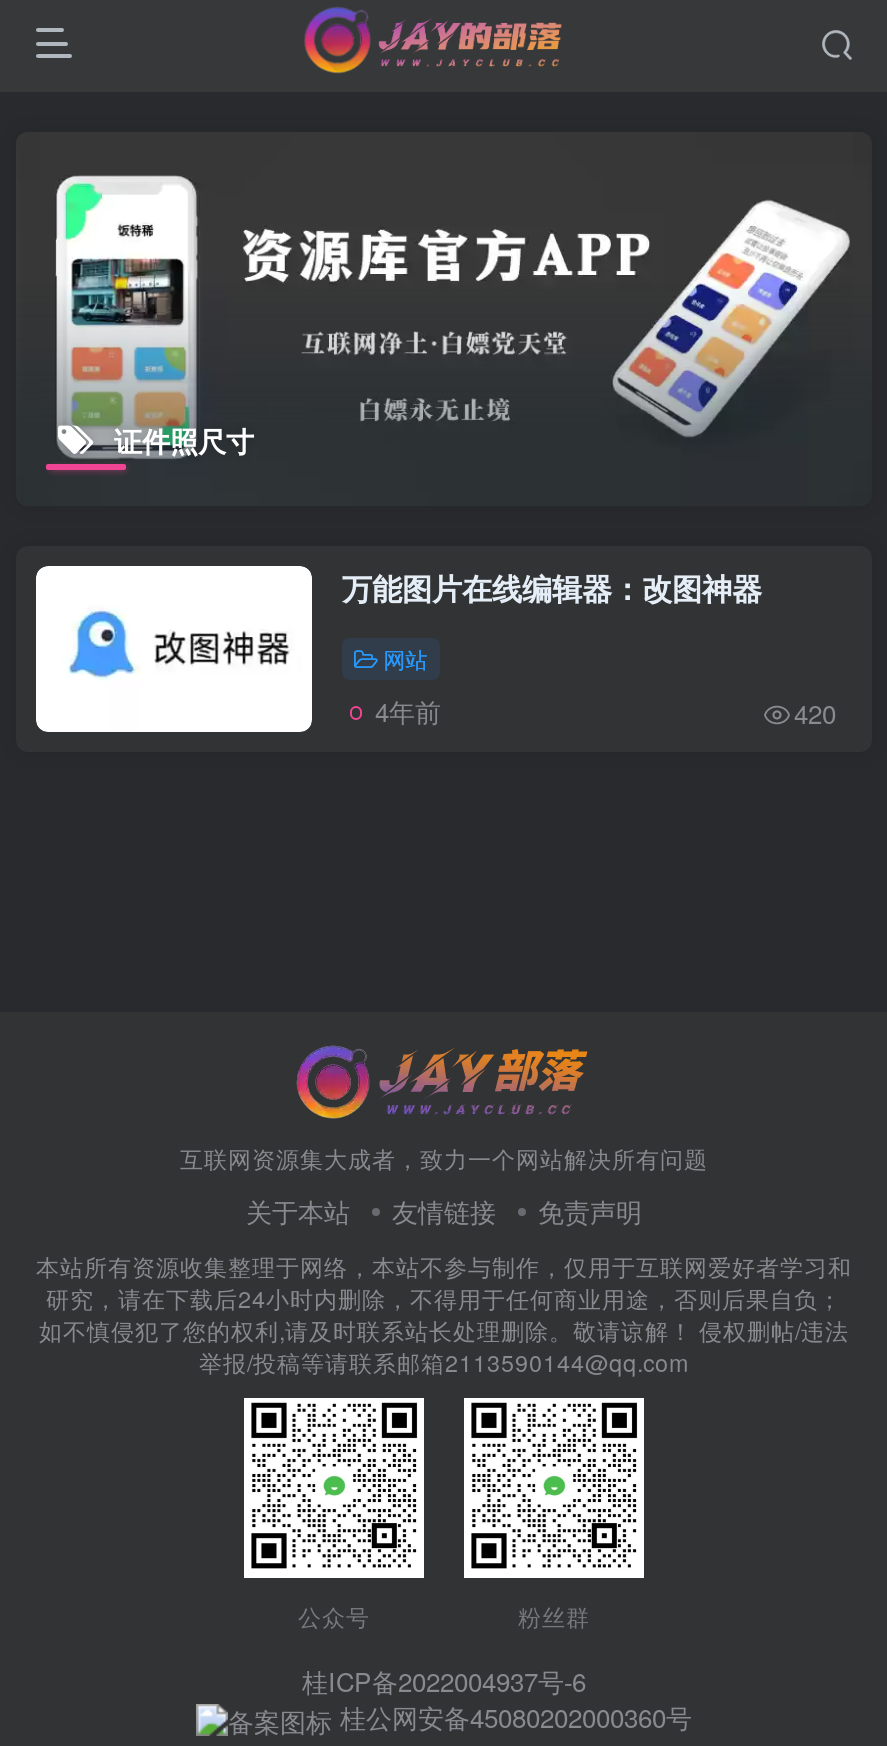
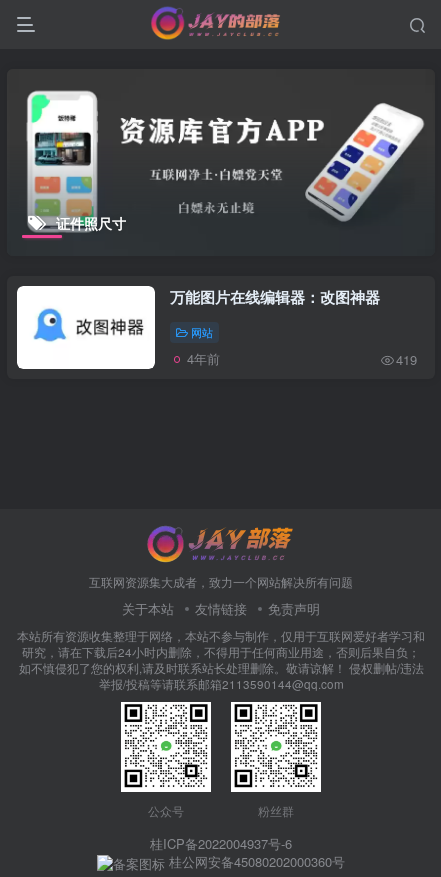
[794,694,836,732] 420 -> [396,350,417,369] 419

